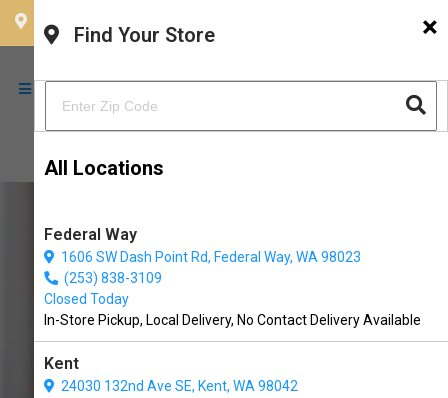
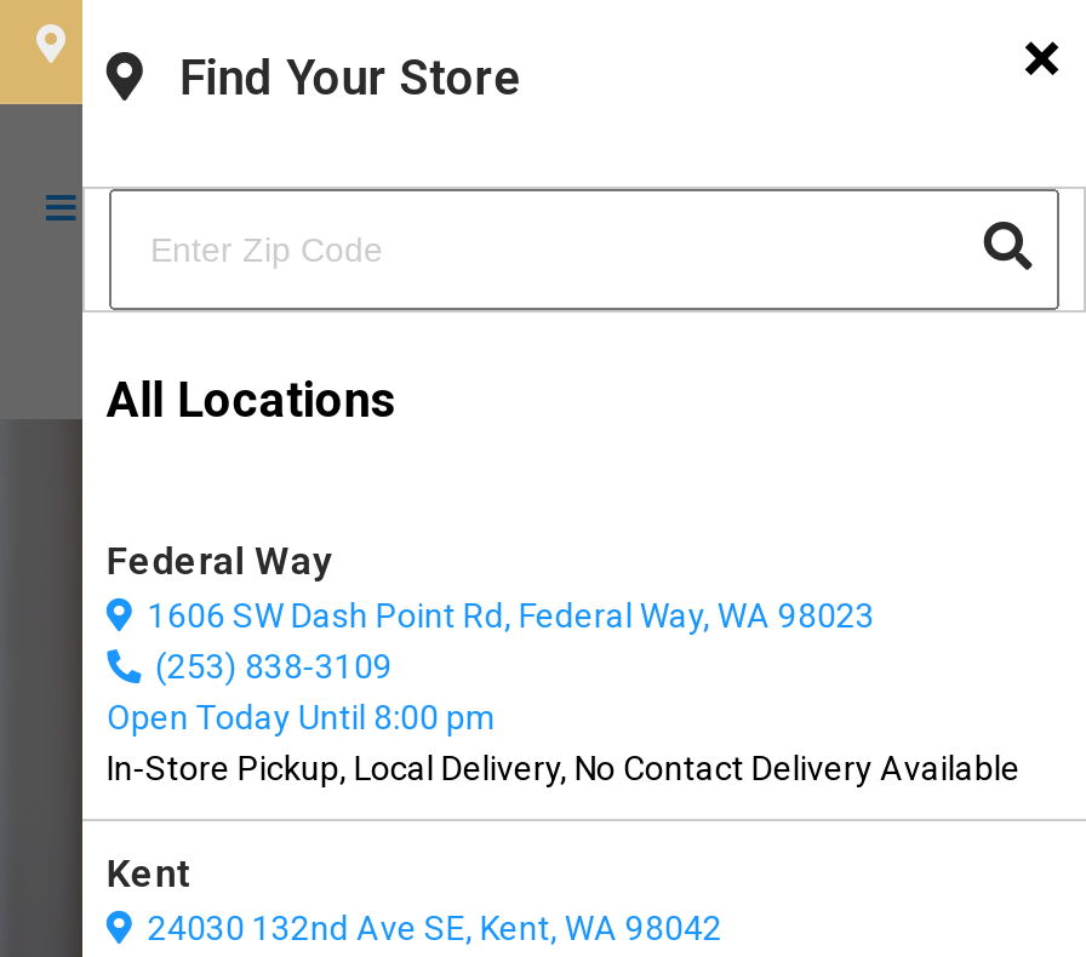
[44,291,129,307] Closed Today -> [107,698,497,737] Open Today Until 8:00 pm

